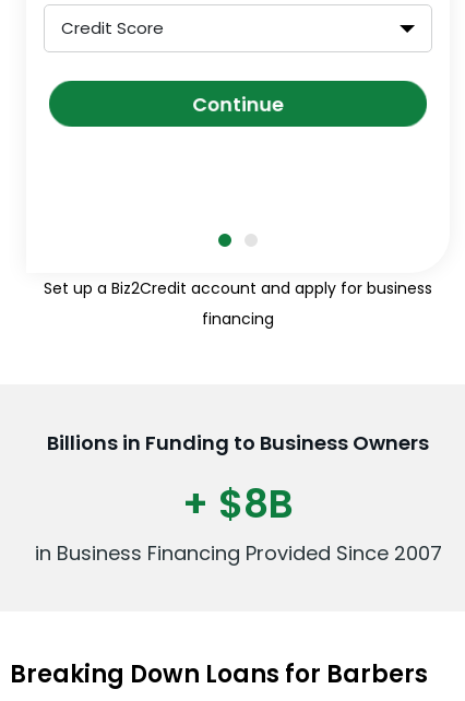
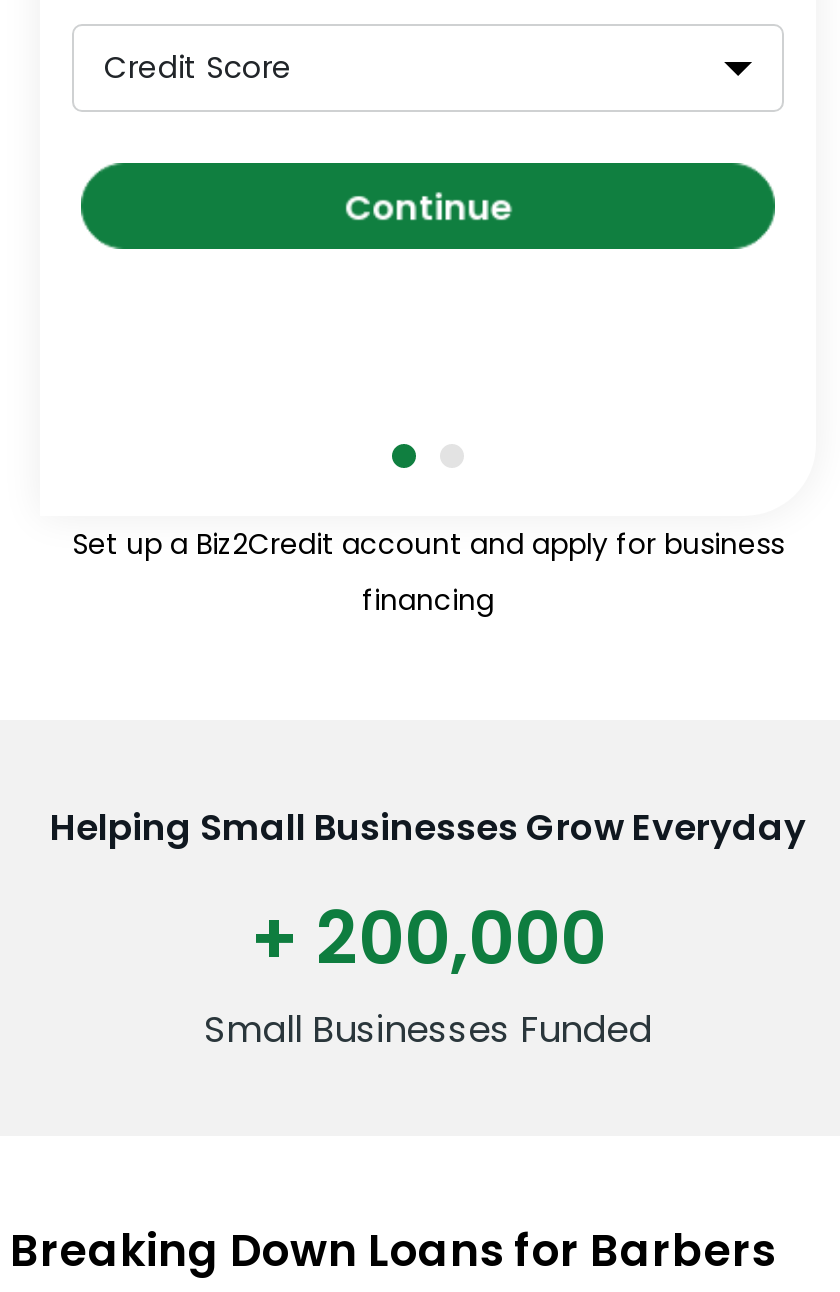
[34,429,442,567] Billions in Funding to Business Owners | + $8B | in Business Financing Provided Since 2007 -> [50,802,806,1054] Helping Small Businesses Grow Everyday | + 200,000 | Small Businesses Funded

